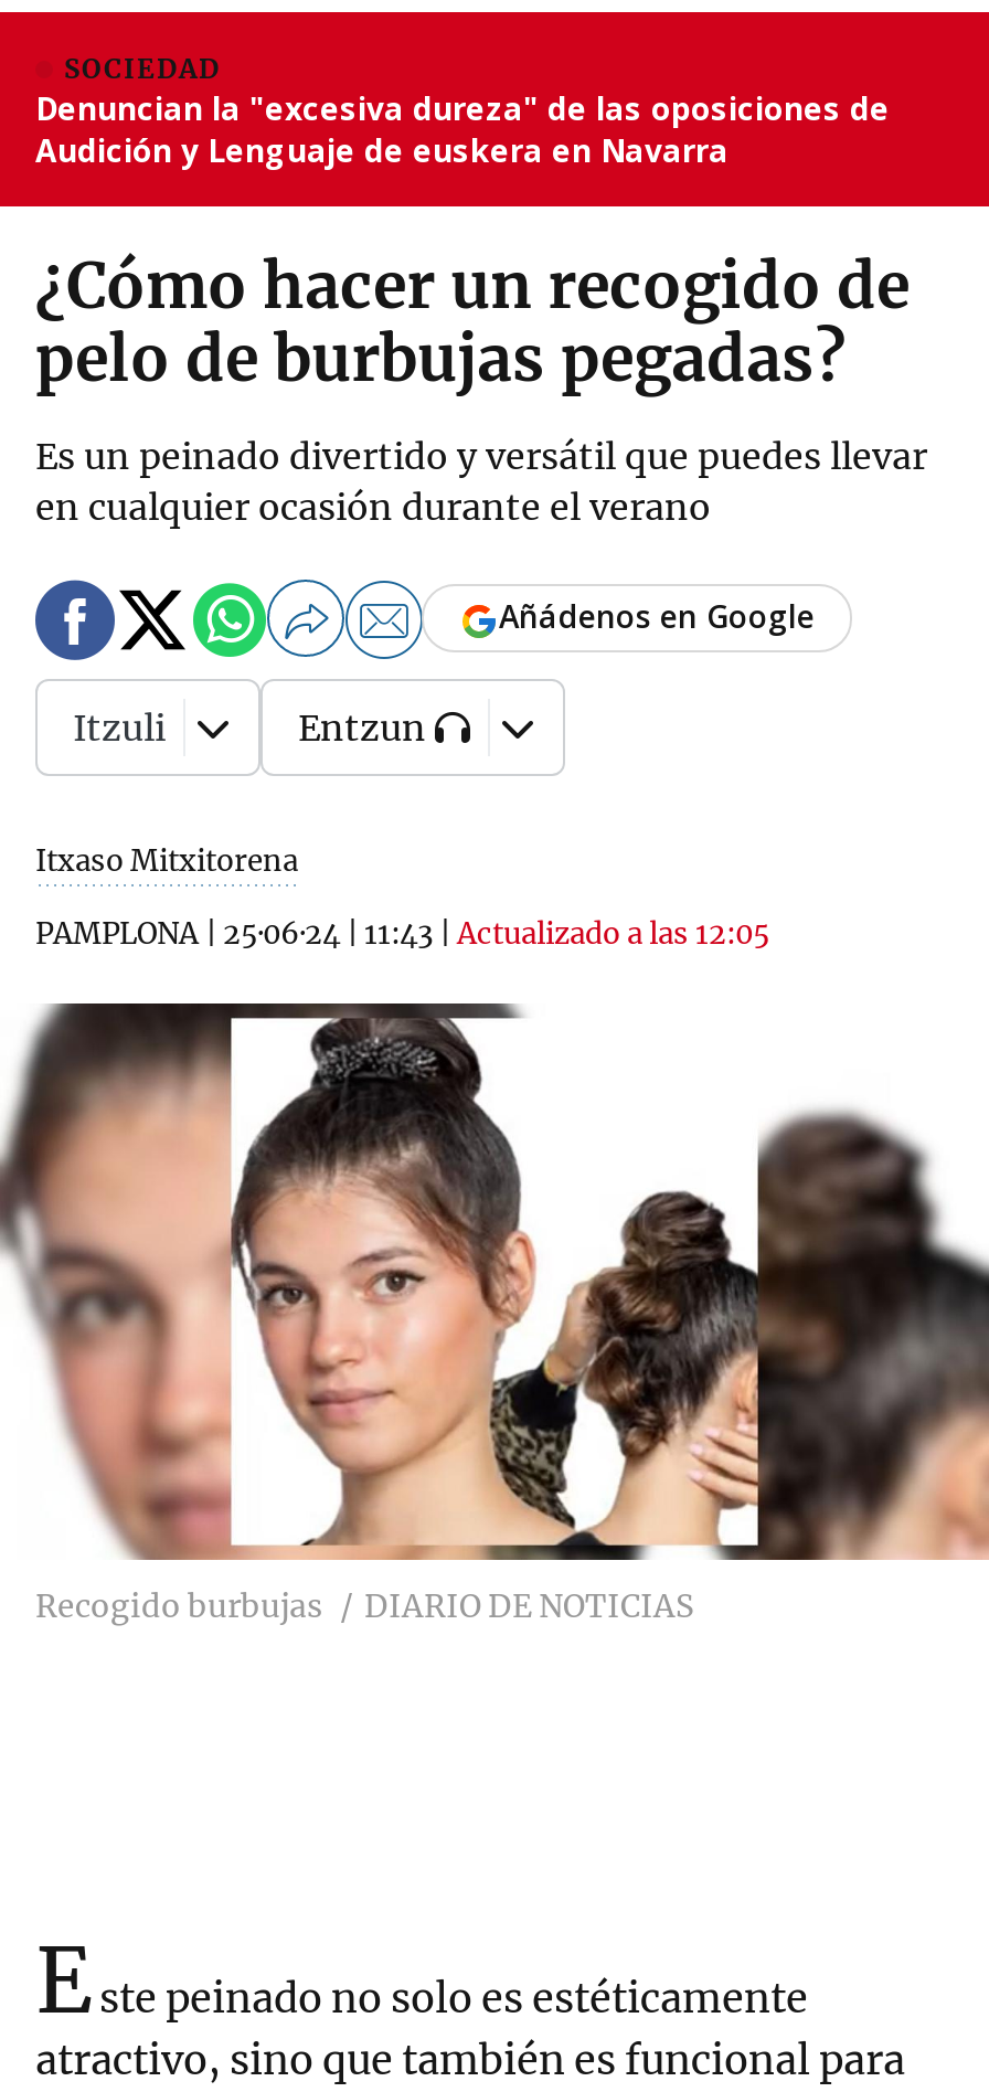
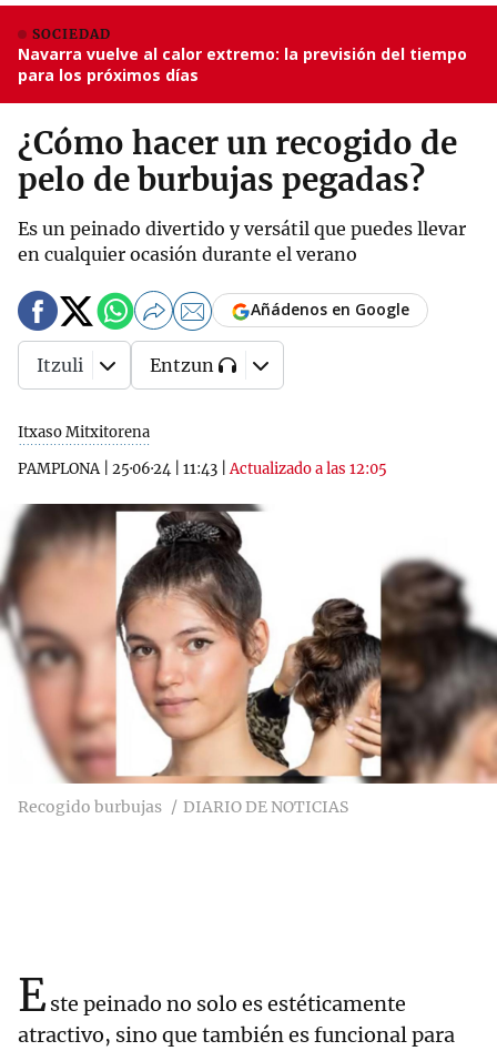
[35,87,890,171] Denuncian la "excesiva dureza" de las oposiciones de | Audición y Lenguaje de euskera en Navarra -> [18,43,467,85] Navarra vuelve al calor extremo: la previsión del tiempo | para los próximos días

